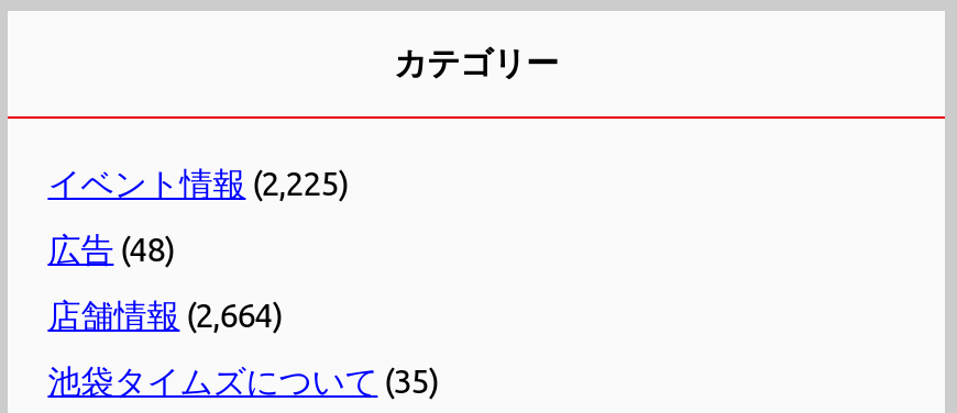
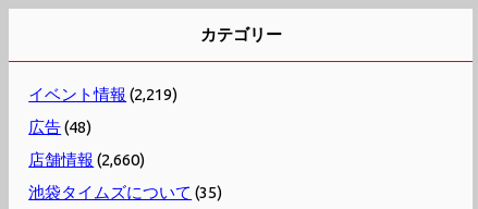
[48,164,349,201] イベント情報(2,225) -> [29,84,178,103] イベント情報(2,219)
[48,296,283,333] 店舗情報(2,664) -> [29,150,145,168] 店舗情報(2,660)

